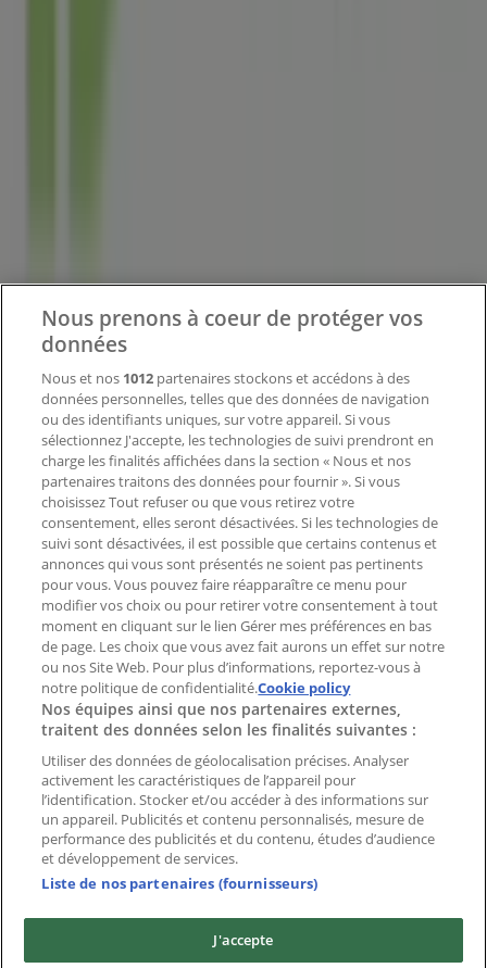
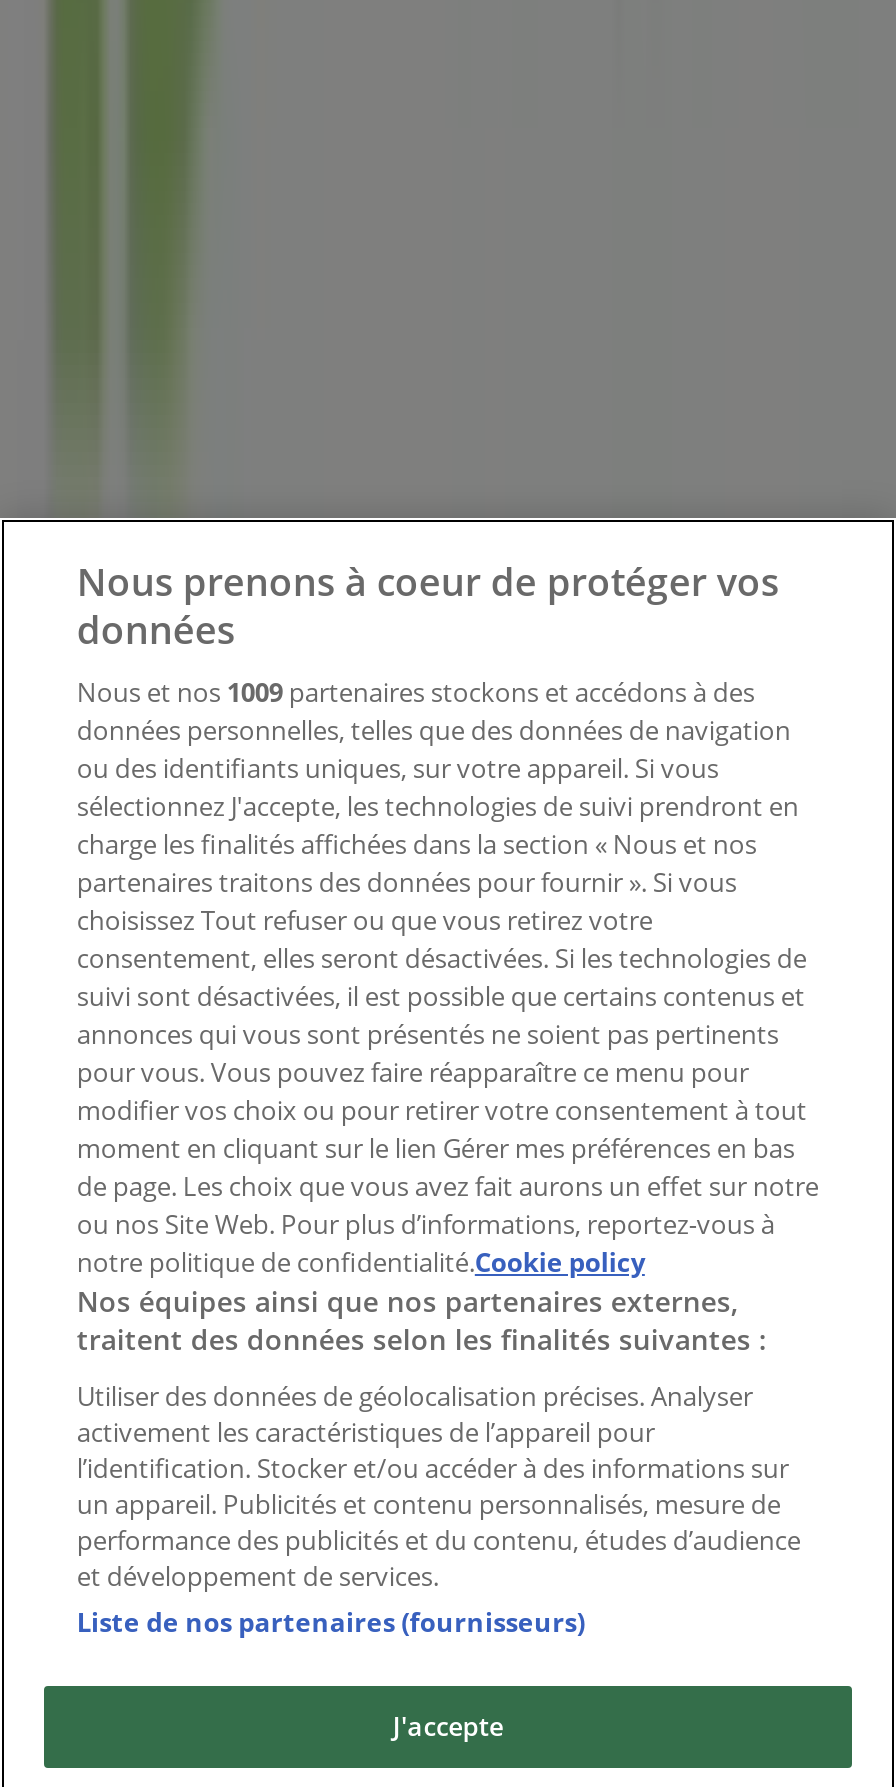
[42,368,410,388] Nous et nos 1012 partenaires stockons et accédons à des -> [77,674,755,710] Nous et nos 1009 partenaires stockons et accédons à des

